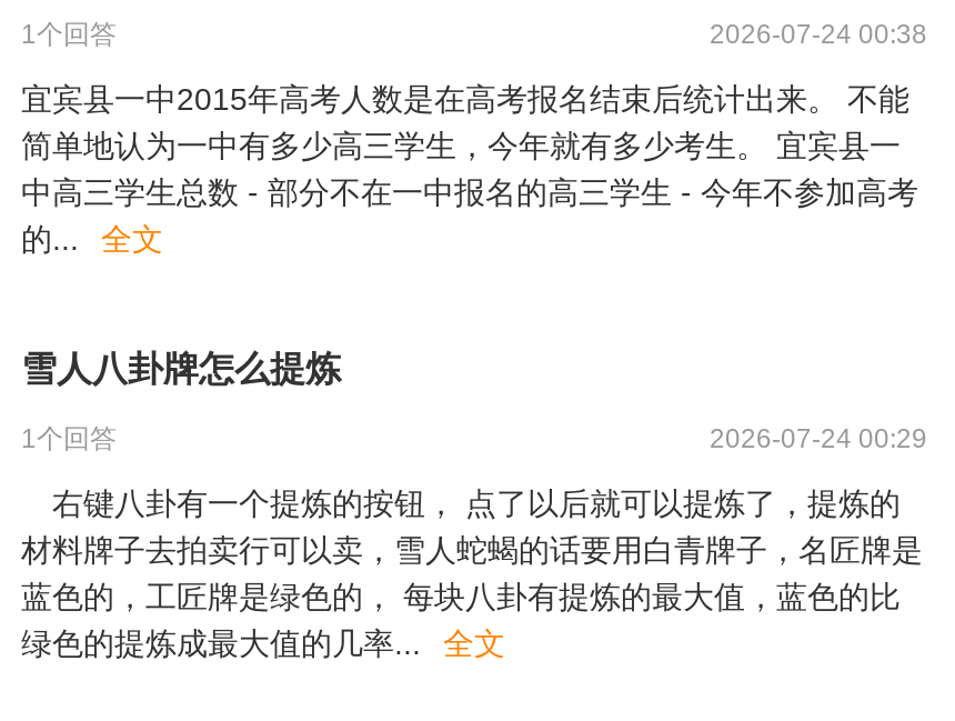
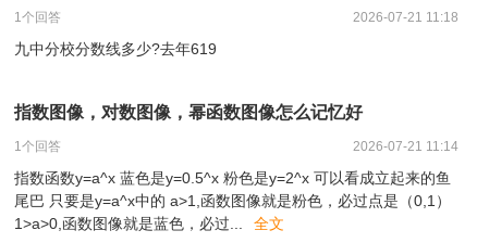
[710,19,927,50] 2026-07-24 00:38 -> [353,10,458,25] 2026-07-21 11:18
[21,81,918,257] 宜宾县一中2015年高考人数是在高考报名结束后统计出来。 不能 | 简单地认为一中有多少高三学生，今年就有多少考生。 宜宾县一 | 中高三学生总数 - 部分不在一中报名的高三学生 - 今年不参加高考 | 的... | 全文 -> [14,40,217,57] 九中分校分数线多少?去年619
[21,350,341,388] 雪人八卦牌怎么提炼 -> [14,103,363,121] 指数图像，对数图像，幂函数图像怎么记忆好
[710,423,927,454] 2026-07-24 00:29 -> [353,139,458,154] 2026-07-21 11:14
[21,485,923,661] 右键八卦有一个提炼的按钮， 点了以后就可以提炼了，提炼的 | 材料牌子去拍卖行可以卖，雪人蛇蝎的话要用白青牌子，名匠牌是 | 蓝色的，工匠牌是绿色的， 每块八卦有提炼的最大值，蓝色的比 | 绿色的提炼成最大值的几率... -> [14,169,451,232] 指数函数y=a^x 蓝色是y=0.5^x 粉色是y=2^x 可以看成立起来的鱼 | 尾巴 只要是y=a^x中的 a>1,函数图像就是粉色，必过点是（0,1） | 1>a>0,函数图像就是蓝色，必过...

